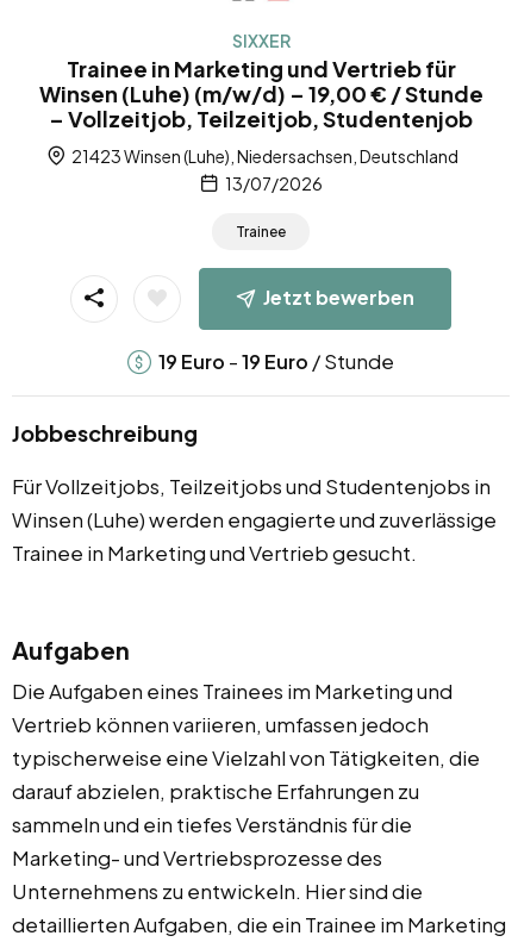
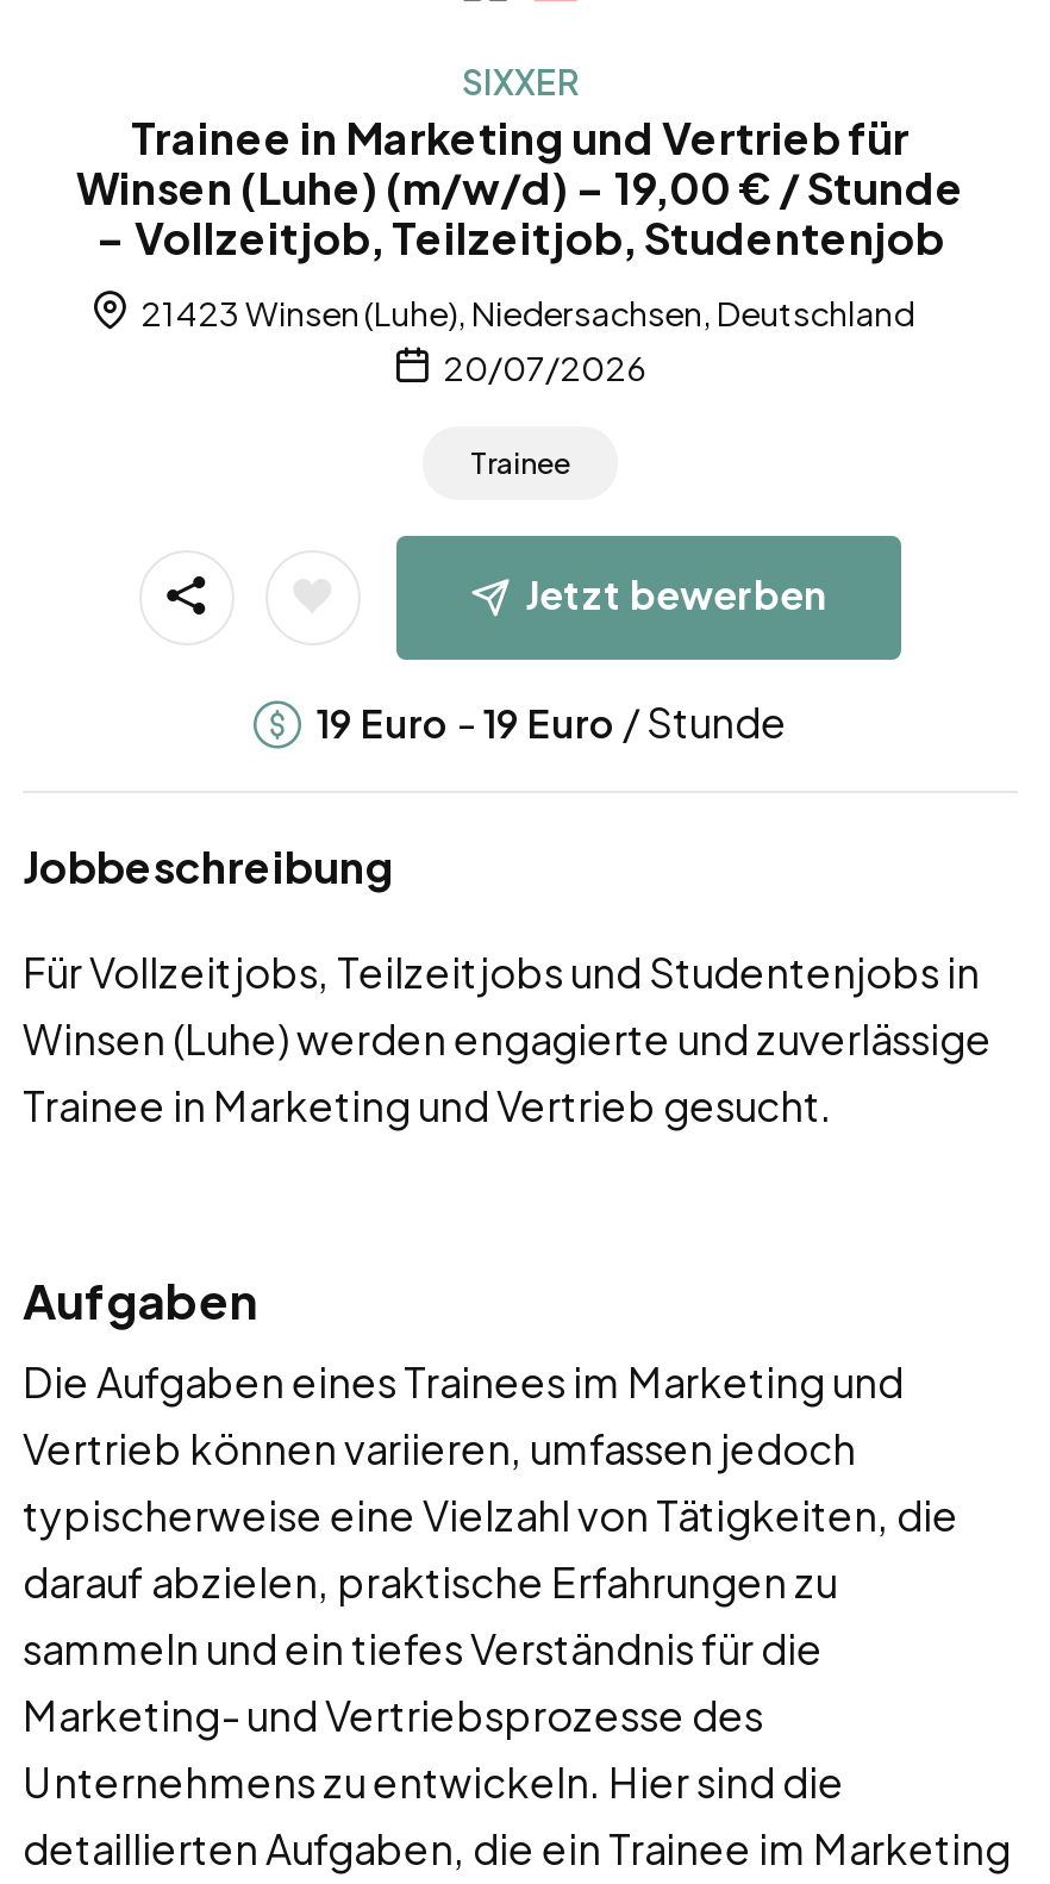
[222,172,322,194] 13/07/2026 -> [438,344,648,387] 20/07/2026

